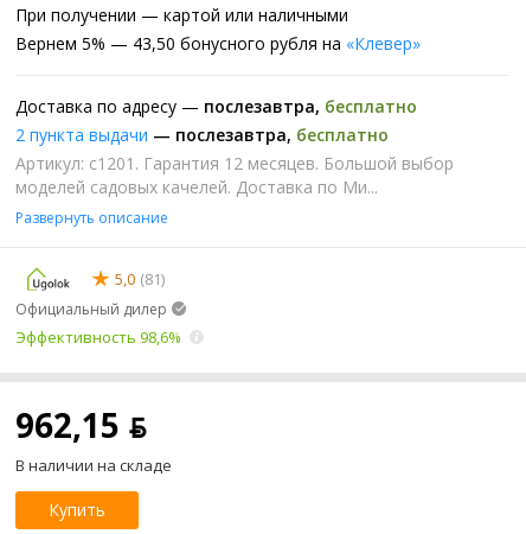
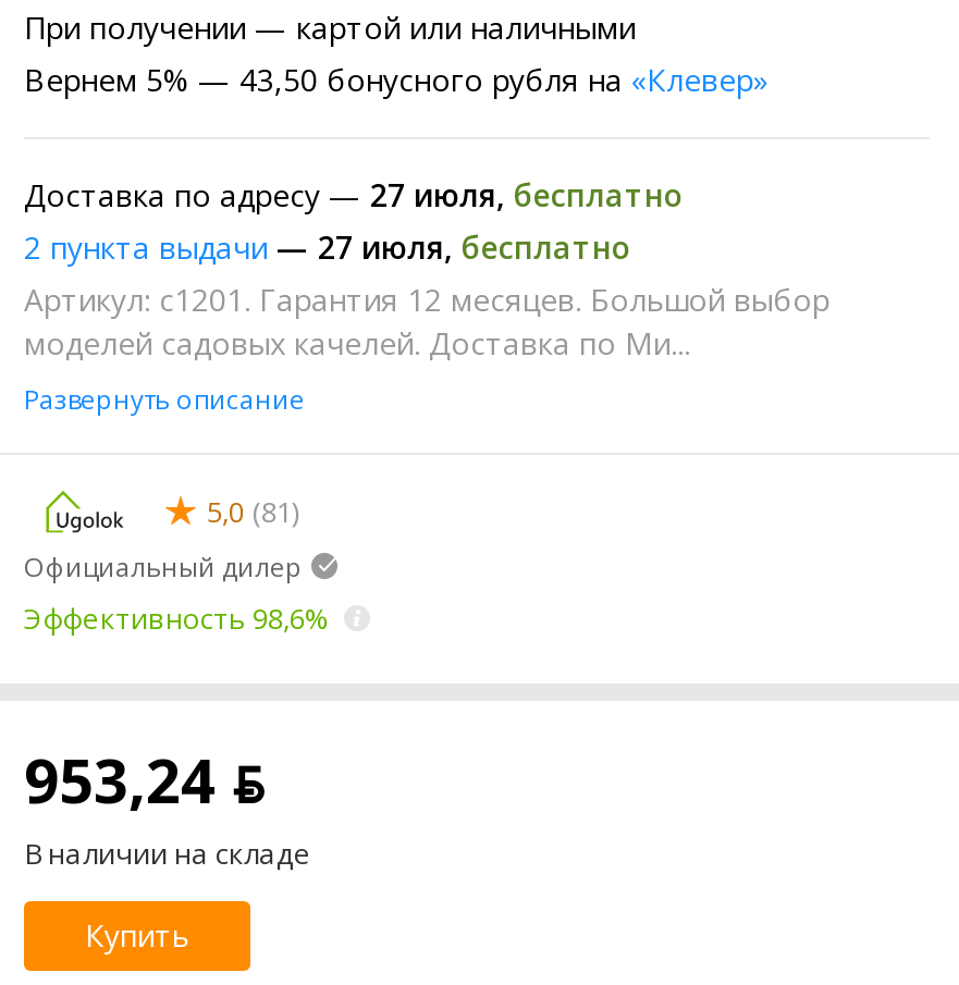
[15,95,417,146] Доставка по адресу — послезавтра, бесплатно | 2 пункта выдачи — послезавтра, бесплатно -> [24,175,684,268] Доставка по адресу — 27 июля, бесплатно | 2 пункта выдачи — 27 июля, бесплатно
[15,403,147,448] 962,15 ƃ -> [24,739,266,821] 953,24 ƃ

